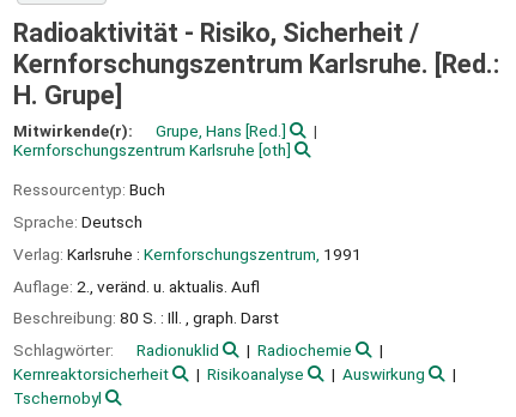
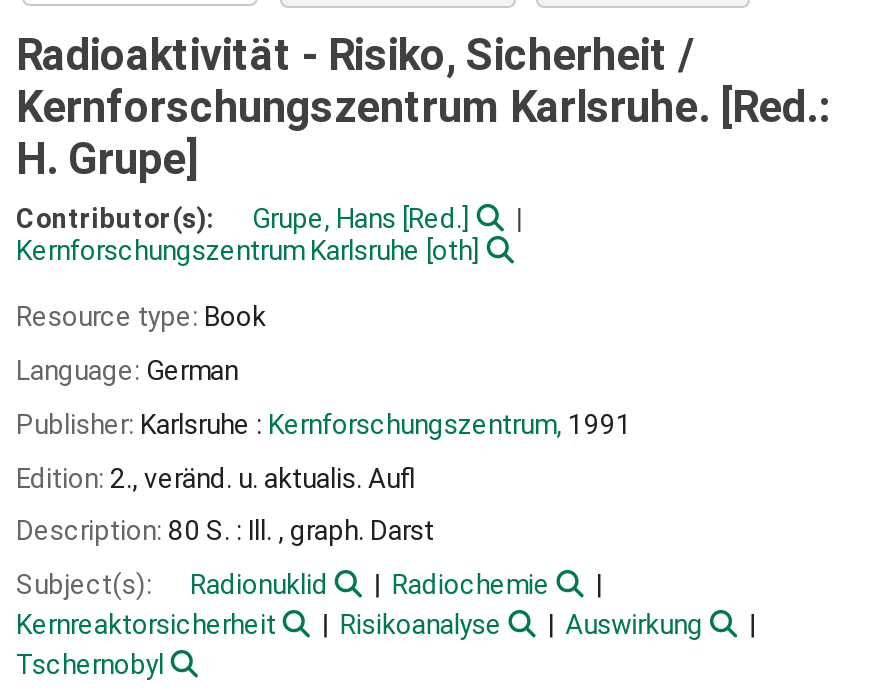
[13,122,136,141] Mitwirkende(r): -> [16,203,220,235] Contributor(s):
[13,180,165,199] Ressourcentyp: Buch -> [16,300,266,332] Resource type: Book
[13,212,142,231] Sprache: Deutsch -> [16,354,238,386] Language: German
[13,244,362,263] Verlag: Karlsruhe : Kernforschungszentrum, 1991 -> [16,408,632,440] Publisher: Karlsruhe : Kernforschungszentrum, 1991
[13,276,260,295] Auflage: 2., veränd. u. aktualis. Aufl -> [16,461,416,493] Edition: 2., veränd. u. aktualis. Aufl
[13,308,279,328] Beschreibung: 80 S. : Ill. , graph. Darst -> [16,515,434,547] Description: 80 S. : Ill. , graph. Darst
[13,341,117,360] Schlagwörter: -> [16,568,158,600] Subject(s):

